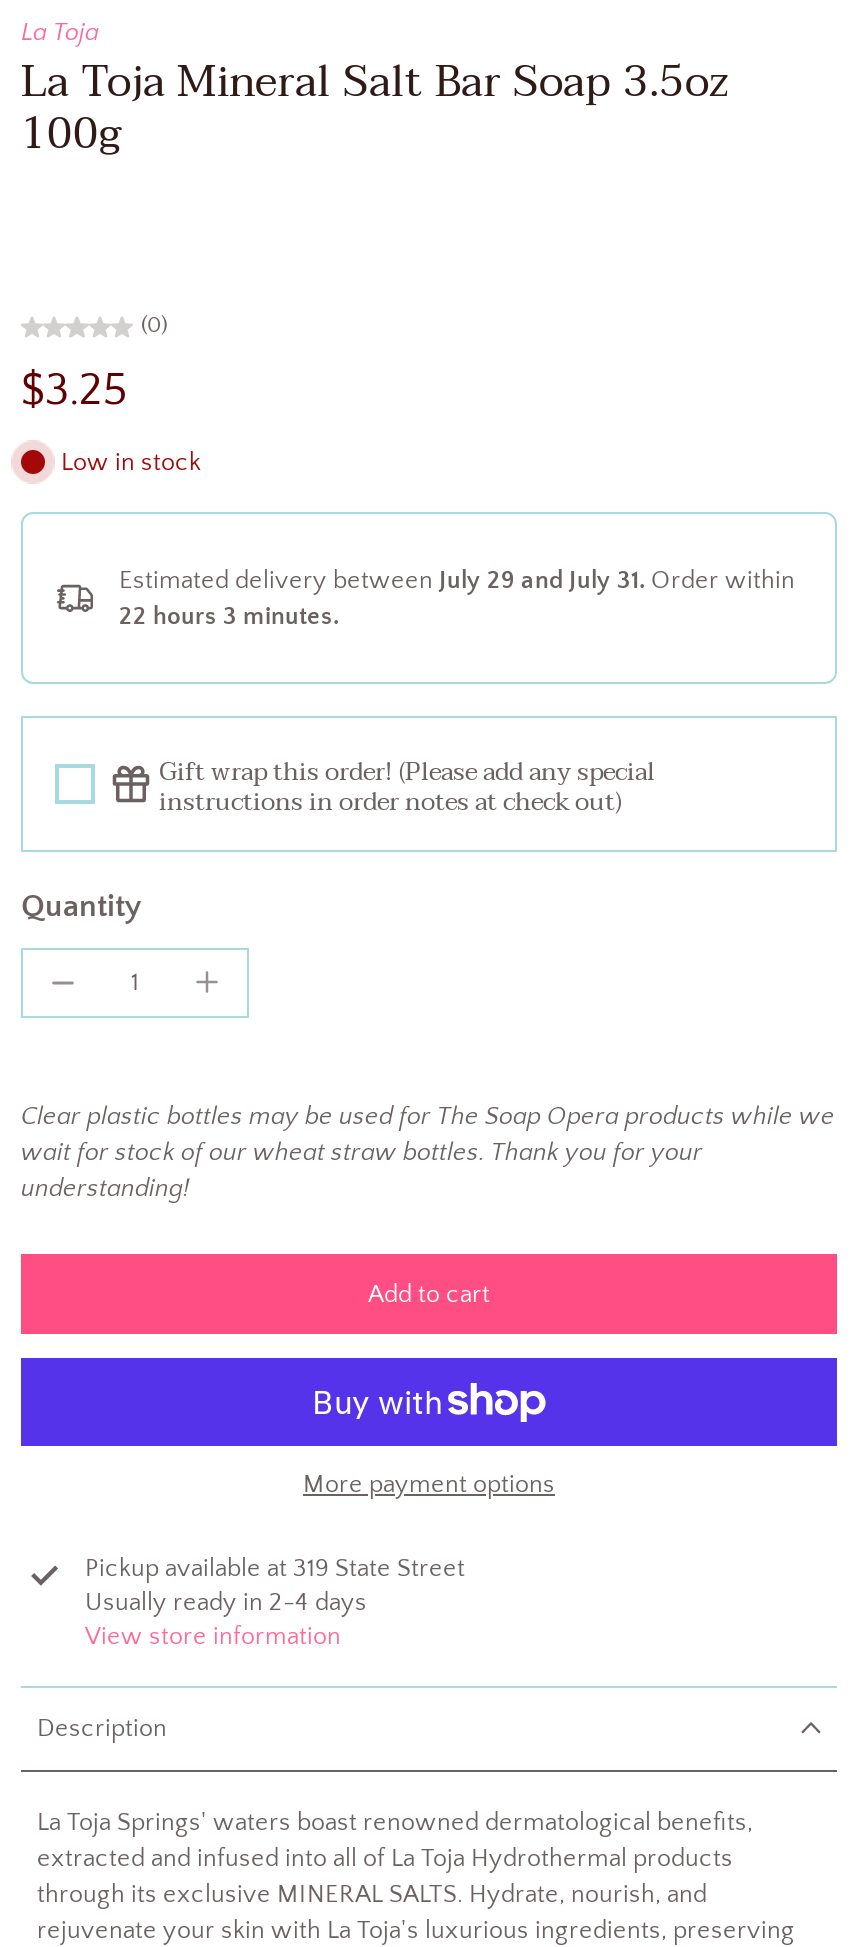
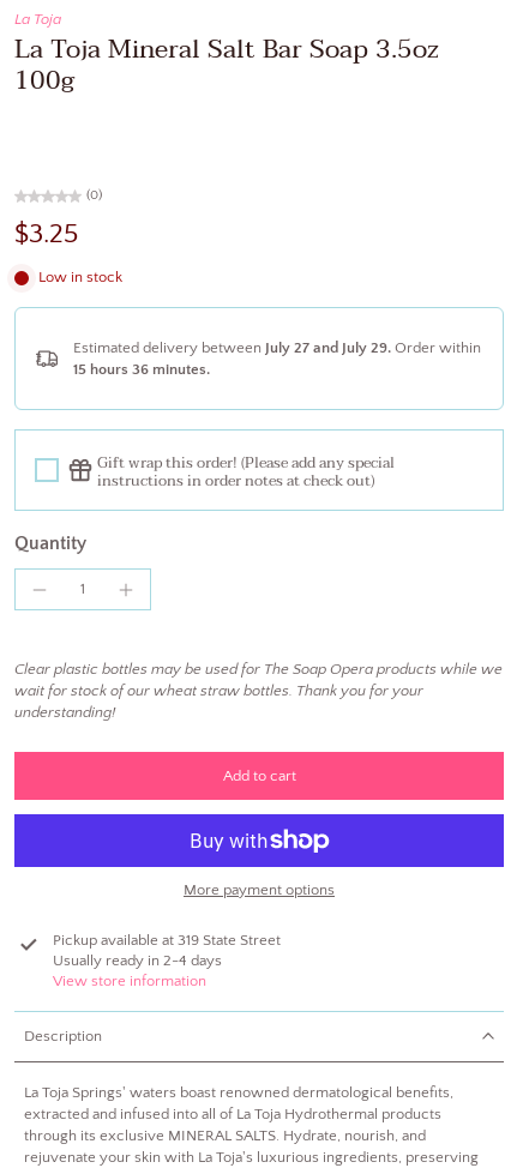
[119,566,795,594] Estimated delivery between July 29 and July 31. Order within -> [73,340,481,357] Estimated delivery between July 27 and July 29. Order within
[119,602,339,630] 22 hours 3 minutes. -> [73,361,210,378] 15 hours 36 minutes.

